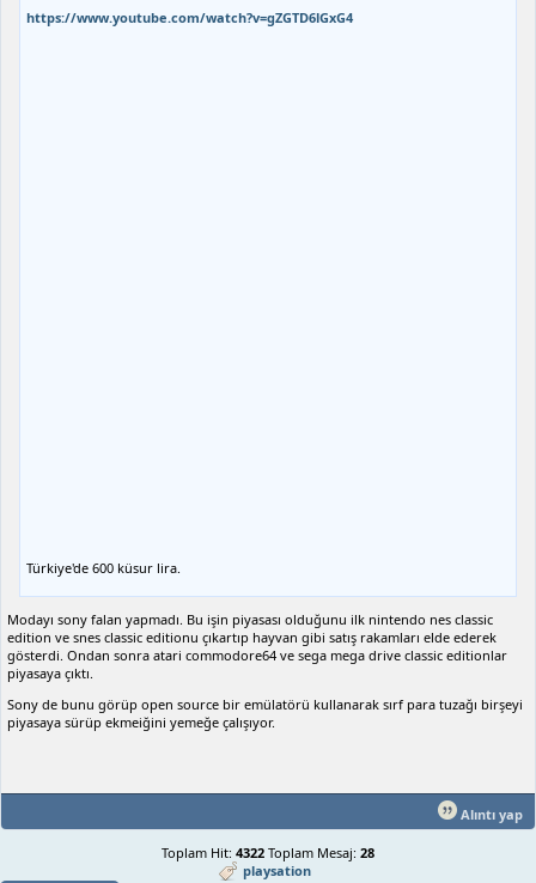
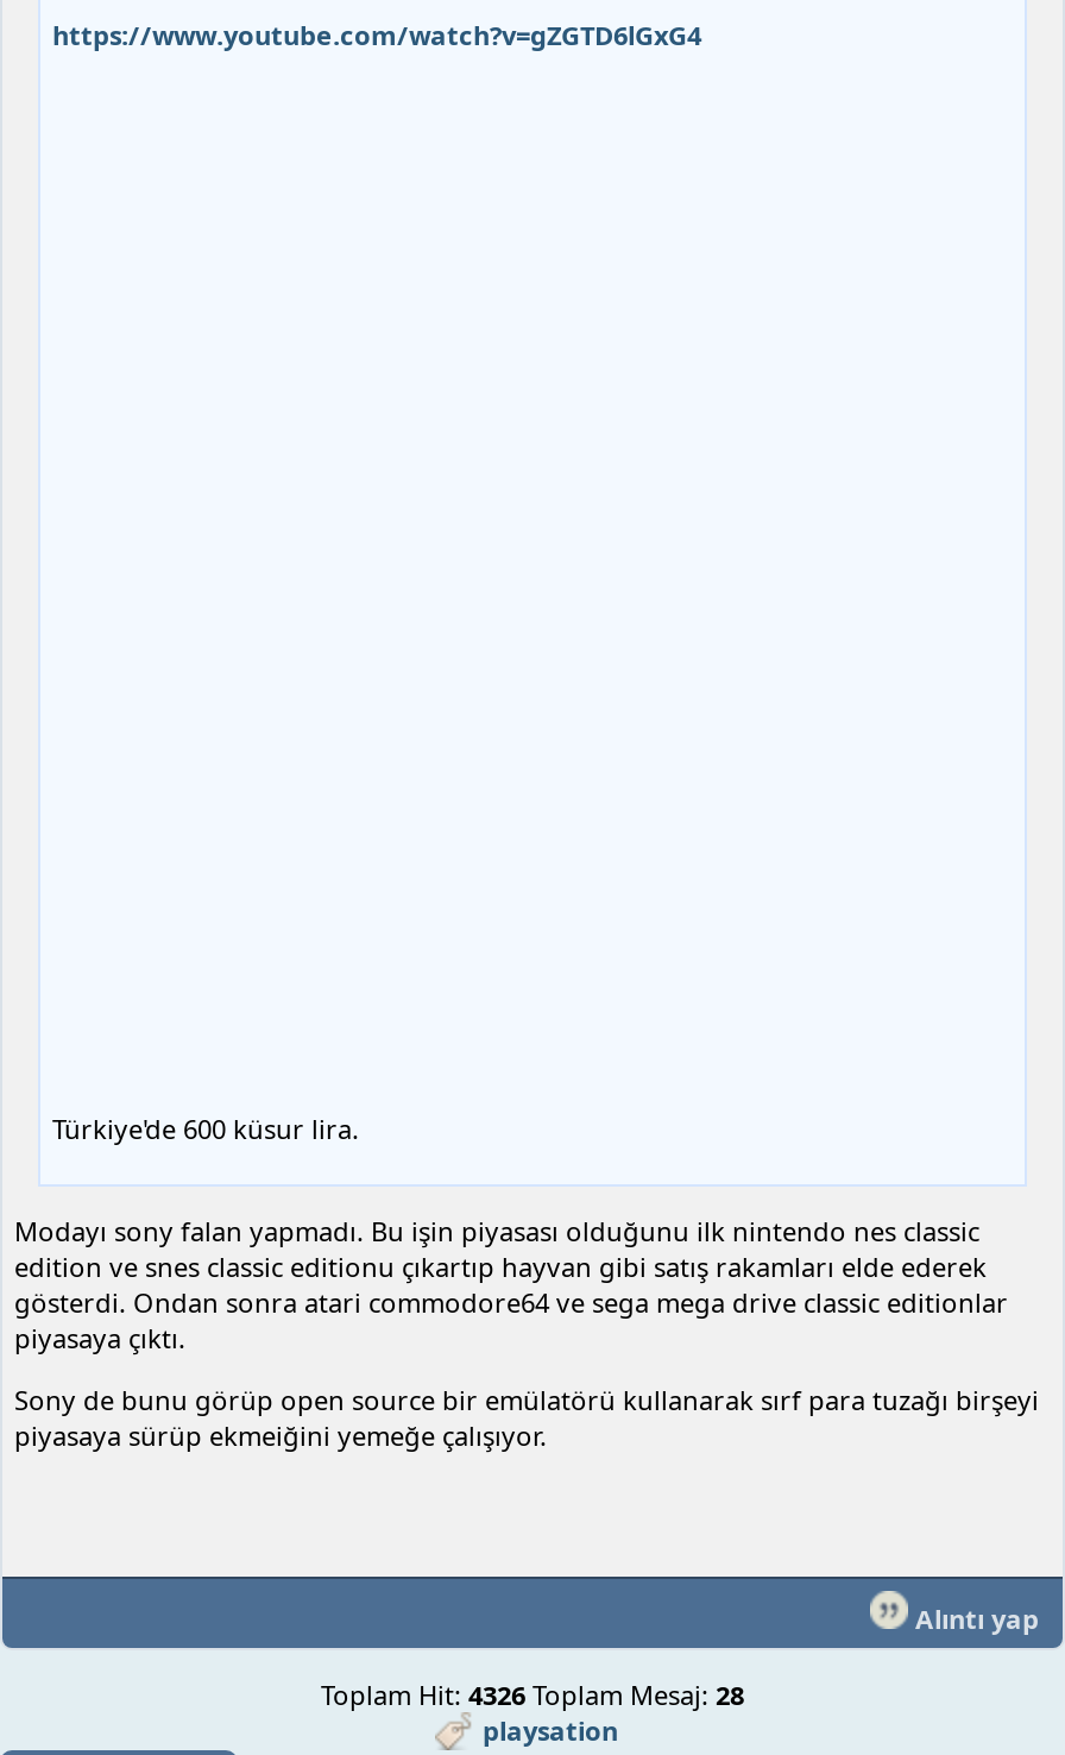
[162,844,374,862] Toplam Hit: 4322 Toplam Mesaj: 28 -> [321,1677,744,1712] Toplam Hit: 4326 Toplam Mesaj: 28

